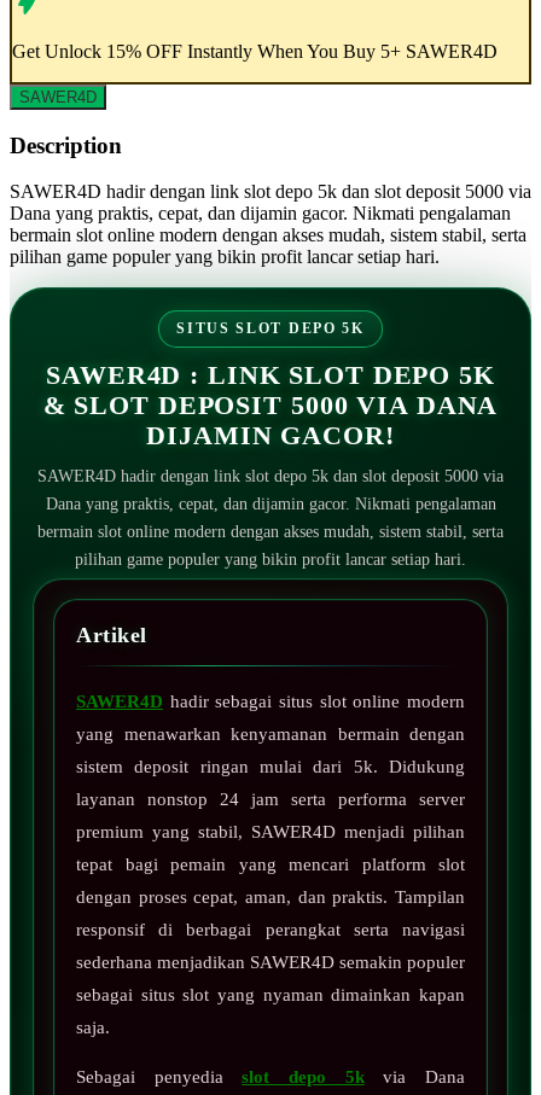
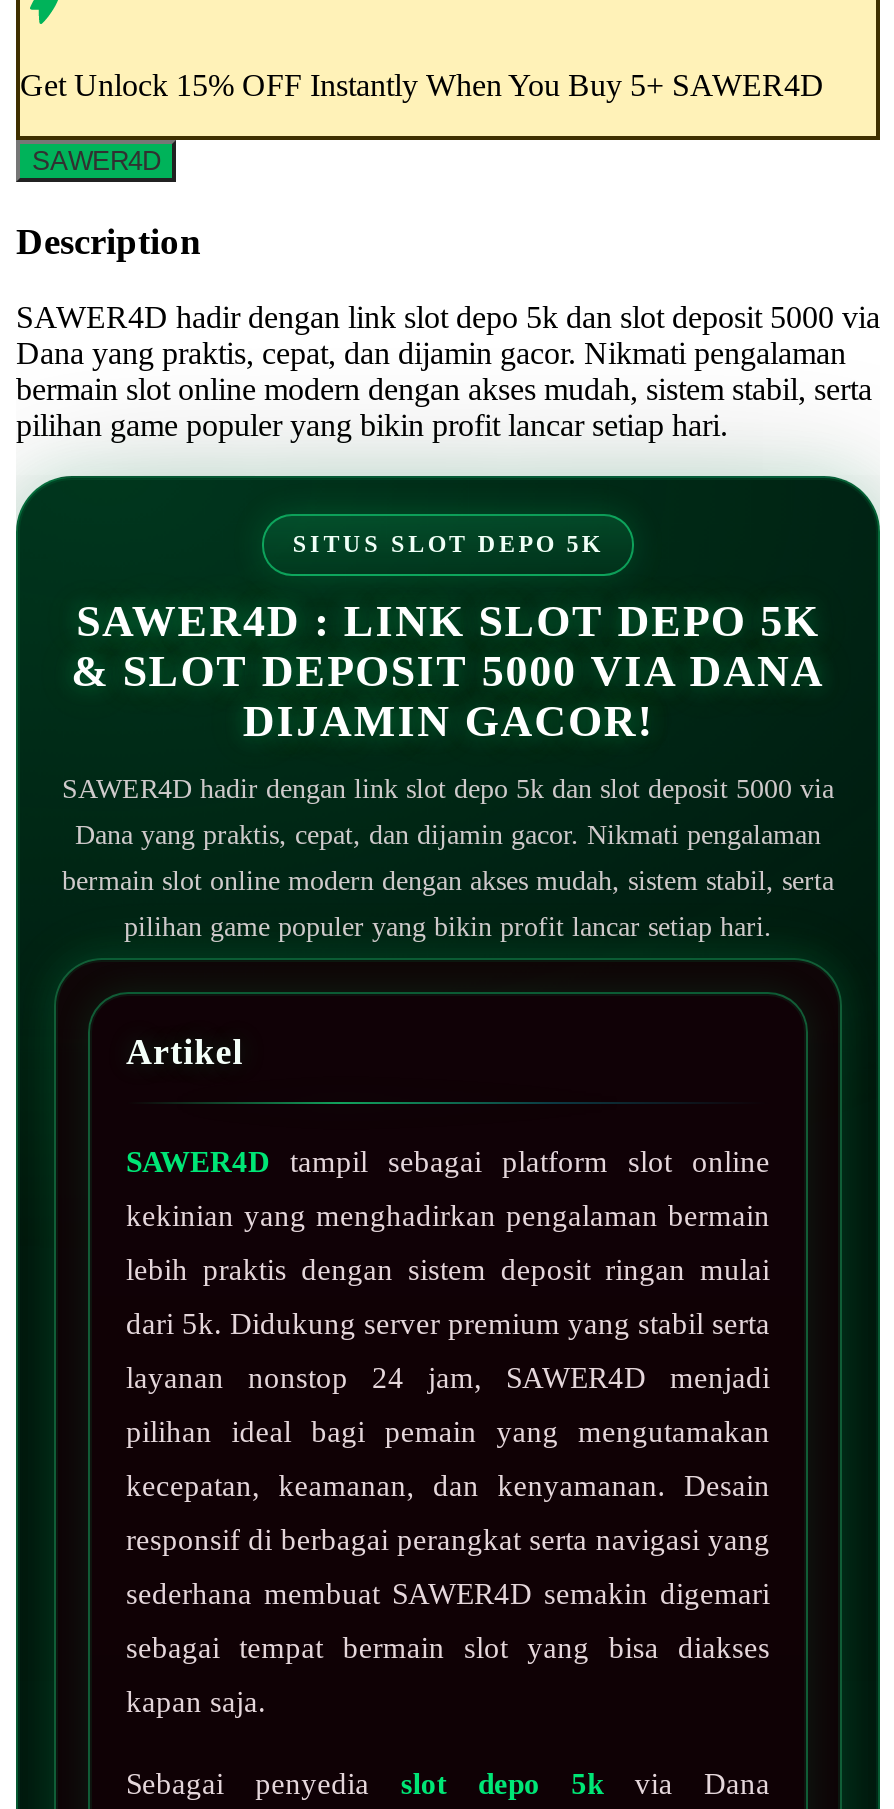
[76,692,465,711] SAWER4D hadir sebagai situs slot online modern -> [126,1147,770,1179] SAWER4D tampil sebagai platform slot online
[76,725,465,744] yang menawarkan kenyamanan bermain dengan -> [126,1201,770,1233] kekinian yang menghadirkan pengalaman bermain
[76,757,465,777] sistem deposit ringan mulai dari 5k. Didukung -> [126,1255,770,1287] lebih praktis dengan sistem deposit ringan mulai
[76,790,465,809] layanan nonstop 24 jam serta performa server -> [126,1309,770,1341] dari 5k. Didukung server premium yang stabil serta
[76,823,465,842] premium yang stabil, SAWER4D menjadi pilihan -> [126,1363,770,1395] layanan nonstop 24 jam, SAWER4D menjadi
[76,855,465,874] tepat bagi pemain yang mencari platform slot -> [126,1417,770,1449] pilihan ideal bagi pemain yang mengutamakan
[76,888,465,907] dengan proses cepat, aman, dan praktis. Tampilan -> [126,1471,770,1503] kecepatan, keamanan, dan kenyamanan. Desain
[76,920,465,940] responsif di berbagai perangkat serta navigasi -> [126,1525,770,1557] responsif di berbagai perangkat serta navigasi yang
[76,953,465,972] sederhana menjadikan SAWER4D semakin populer -> [126,1579,770,1611] sederhana membuat SAWER4D semakin digemari
[76,985,465,1005] sebagai situs slot yang nyaman dimainkan kapan -> [126,1633,770,1665] sebagai tempat bermain slot yang bisa diakses
[76,1018,110,1037] saja. -> [126,1687,266,1719] kapan saja.

